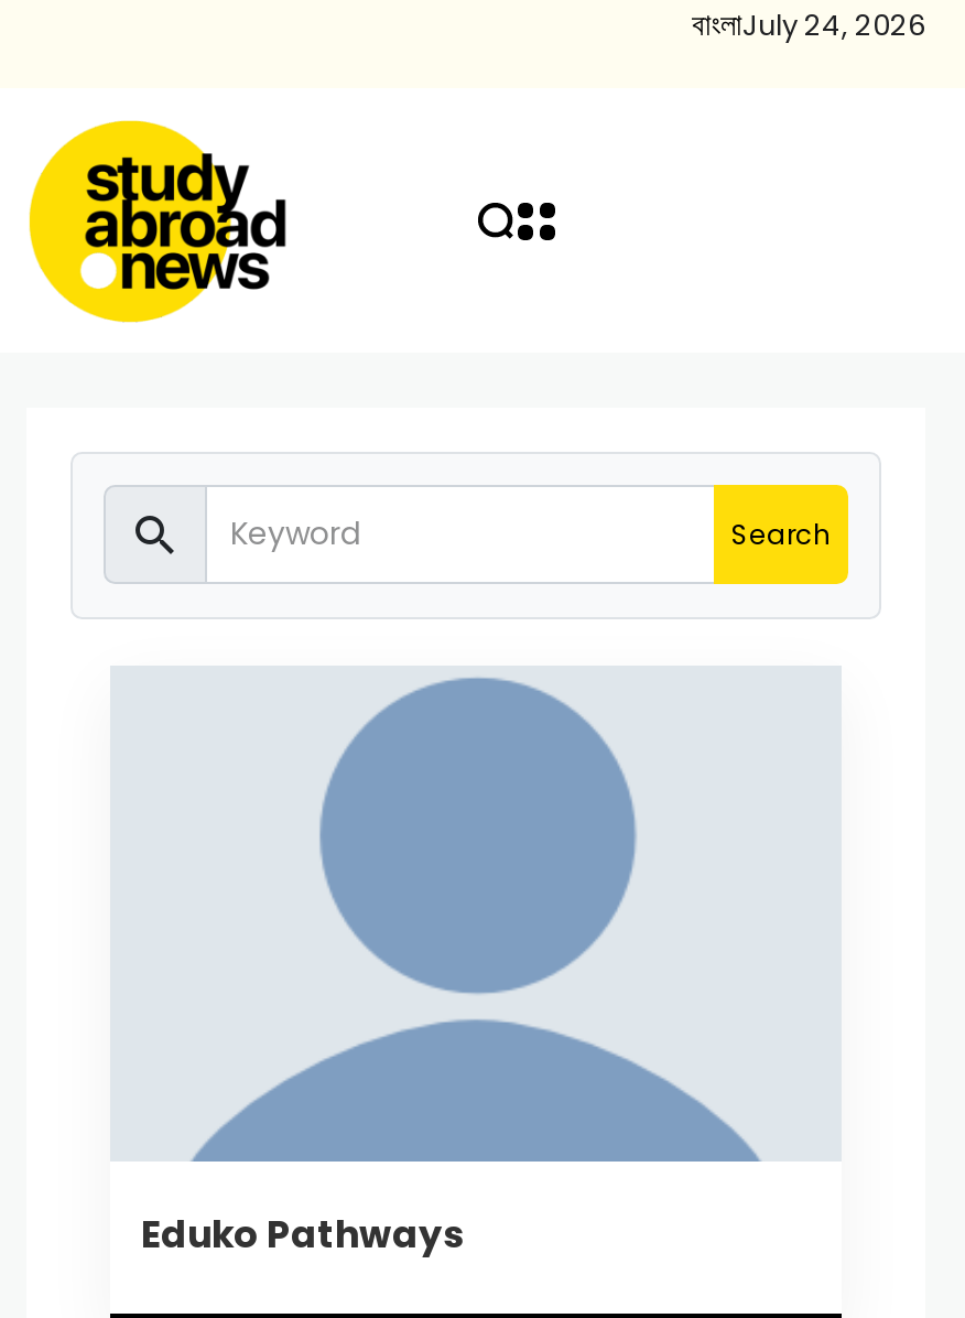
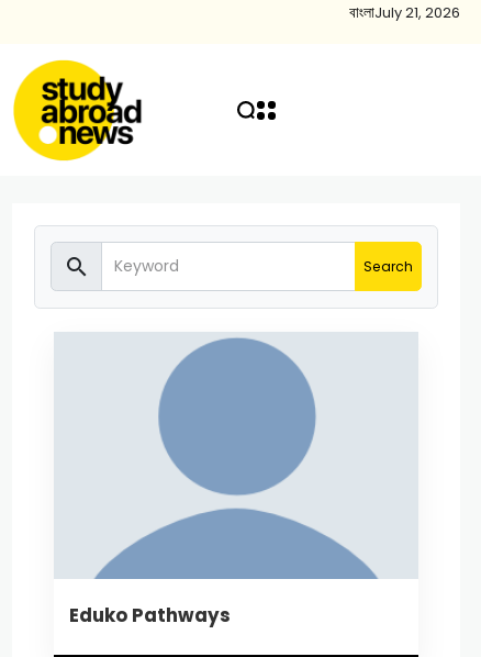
[692,2,925,46] বাংলাJuly 24, 2026 -> [349,1,460,23] বাংলাJuly 21, 2026

